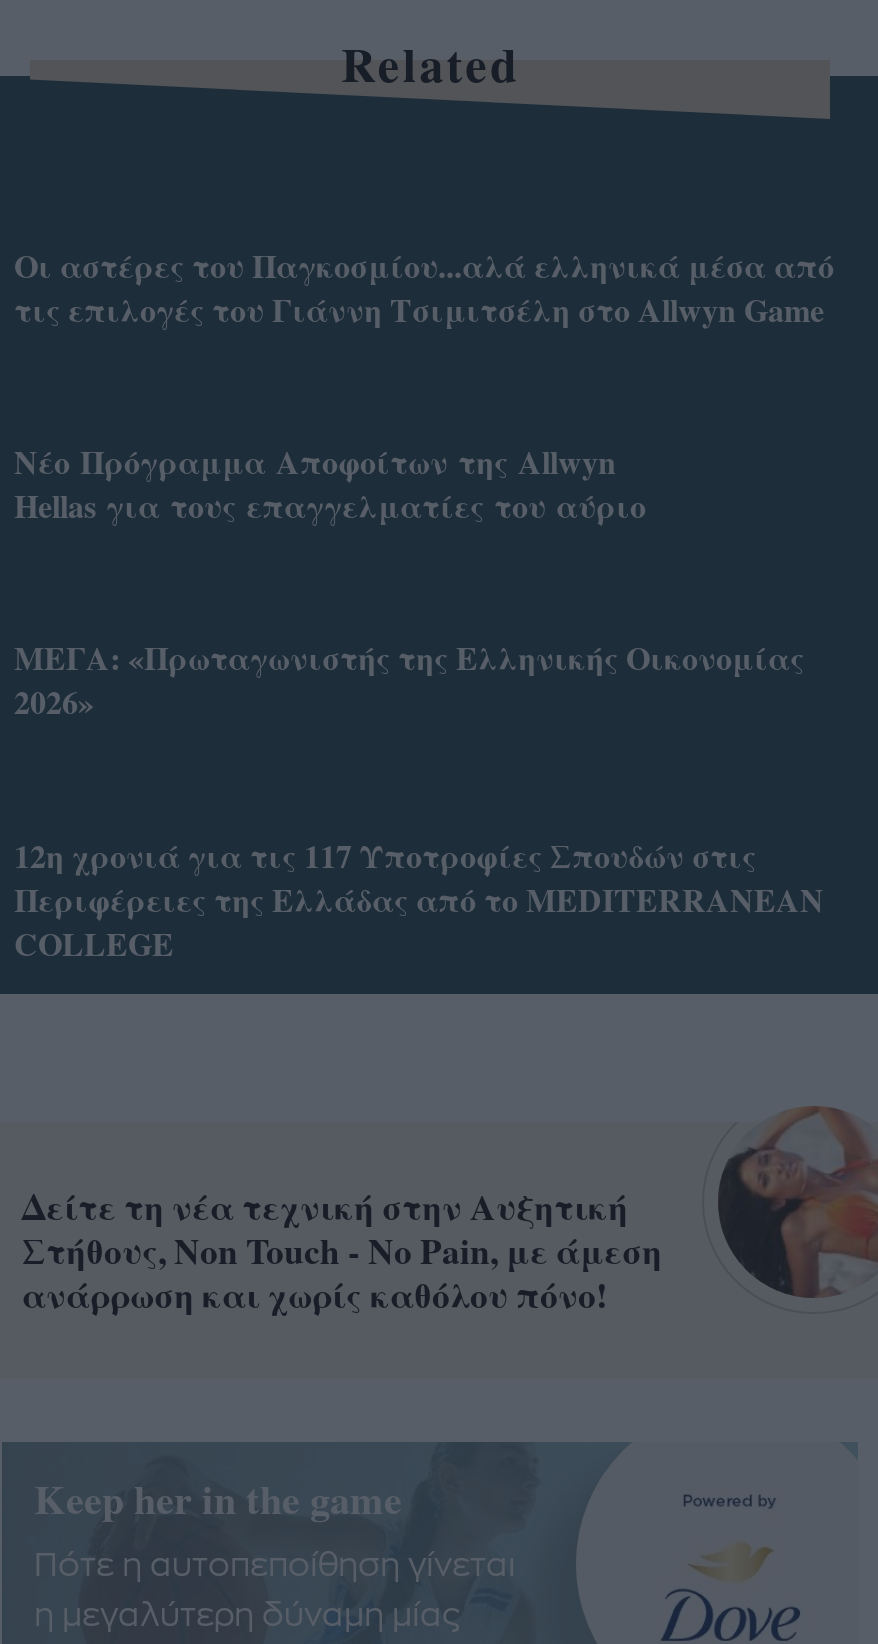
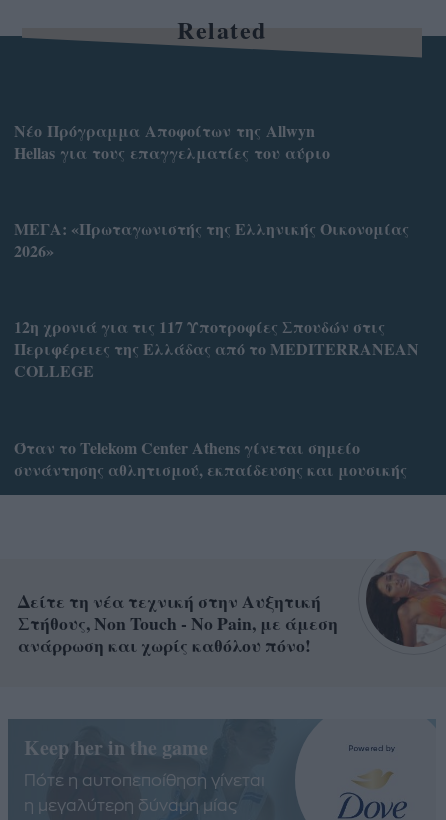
[14,241,834,331] Οι αστέρες του Παγκοσμίου...αλά ελληνικά μέσα από | τις επιλογές του Γιάννη Τσιμιτσέλη στο Allwyn Game -> none
moved [14,438,824,965] -> [14,118,419,382]: Νέο Πρόγραμμα Αποφοίτων της Allwyn | Hellas για τους επαγγελματίες του αύριο | ΜΕΓΑ: «Πρωταγωνιστής της Ελληνικής Οικονομίας | 2026» | 12η χρονιά για τις 117 Υποτροφίες Σπουδών στις | Περιφέρειες της Ελλάδας από το MEDITERRANEAN | COLLEGE
none -> [14,436,407,481] Όταν το Telekom Center Athens γίνεται σημείο | συνάντησης αθλητισμού, εκπαίδευσης και μουσικής

